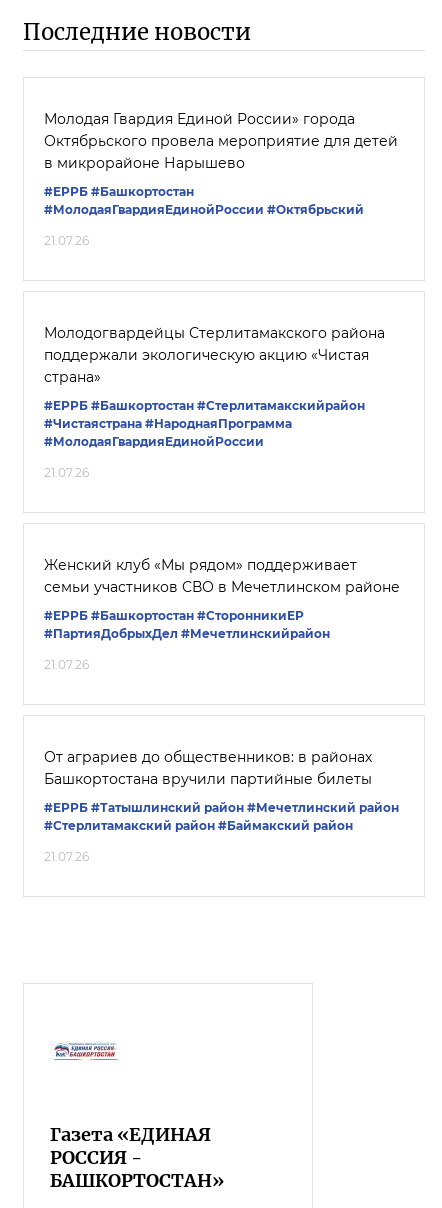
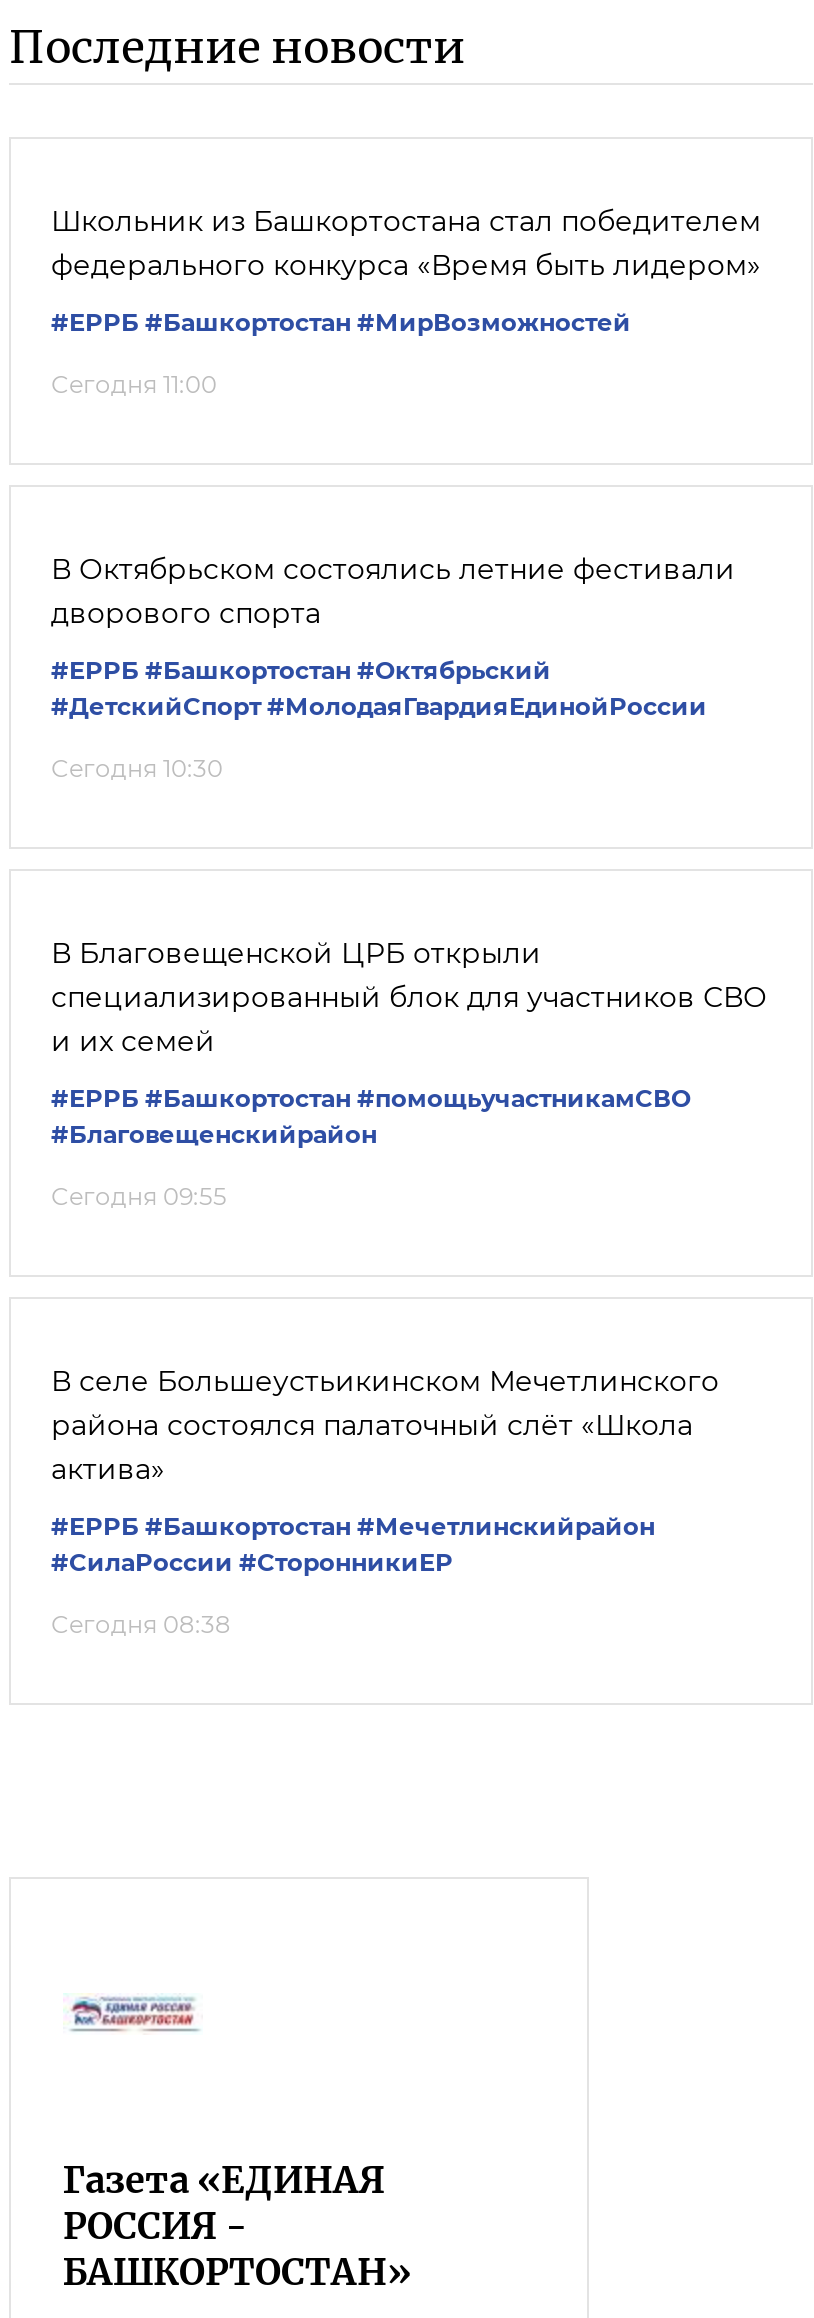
[44,110,398,172] Молодая Гвардия Единой России» города | Октябрьского провела мероприятие для детей | в микрорайоне Нарышево -> [51,202,761,282] Школьник из Башкортостана стал победителем | федерального конкурса «Время быть лидером»
[44,184,364,217] #ЕРРБ #Башкортостан | #МолодаяГвардияЕдинойРоссии #Октябрьский -> [51,306,631,336] #ЕРРБ #Башкортостан #МирВозможностей
[44,233,89,248] 21.07.26 -> [51,368,217,398] Сегодня 11:00
[44,324,385,386] Молодогвардейцы Стерлитамакского района | поддержали экологическую акцию «Чистая | страна» -> [51,550,735,630] В Октябрьском состоялись летние фестивали | дворового спорта
[44,398,365,449] #ЕРРБ #Башкортостан #Стерлитамакскийрайон | #Чистаястрана #НароднаяПрограмма | #МолодаяГвардияЕдинойРоссии -> [51,654,707,720] #ЕРРБ #Башкортостан #Октябрьский | #ДетскийСпорт #МолодаяГвардияЕдинойРоссии
[44,465,89,480] 21.07.26 -> [51,752,223,782] Сегодня 10:30
[44,556,400,596] Женский клуб «Мы рядом» поддерживает | семьи участников СВО в Мечетлинском районе -> [51,934,767,1058] В Благовещенской ЦРБ открыли | специализированный блок для участников СВО | и их семей
[44,608,330,641] #ЕРРБ #Башкортостан #СторонникиЕР | #ПартияДобрыхДел #Мечетлинскийрайон -> [51,1082,691,1148] #ЕРРБ #Башкортостан #помощьучастникамСВО | #Благовещенскийрайон
[44,657,89,672] 21.07.26 -> [51,1180,227,1210] Сегодня 09:55
[44,748,372,788] От аграриев до общественников: в районах | Башкортостана вручили партийные билеты -> [51,1362,719,1486] В селе Большеустьикинском Мечетлинского | района состоялся палаточный слёт «Школа | актива»
[44,800,399,833] #ЕРРБ #Татышлинский район #Мечетлинский район | #Стерлитамакский район #Баймакский район -> [51,1510,655,1576] #ЕРРБ #Башкортостан #Мечетлинскийрайон | #СилаРоссии #СторонникиЕР
[44,849,89,864] 21.07.26 -> [51,1608,231,1638] Сегодня 08:38

